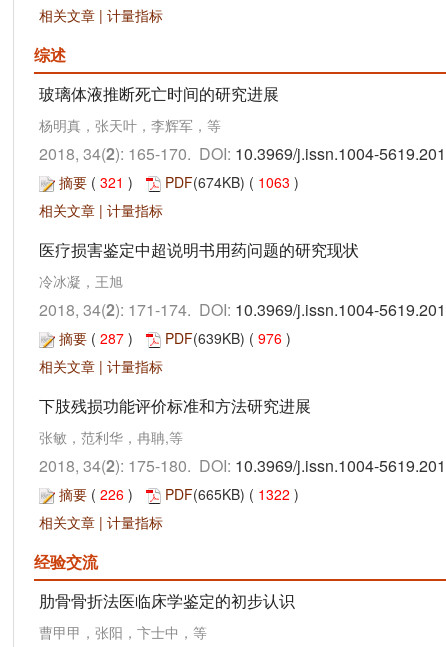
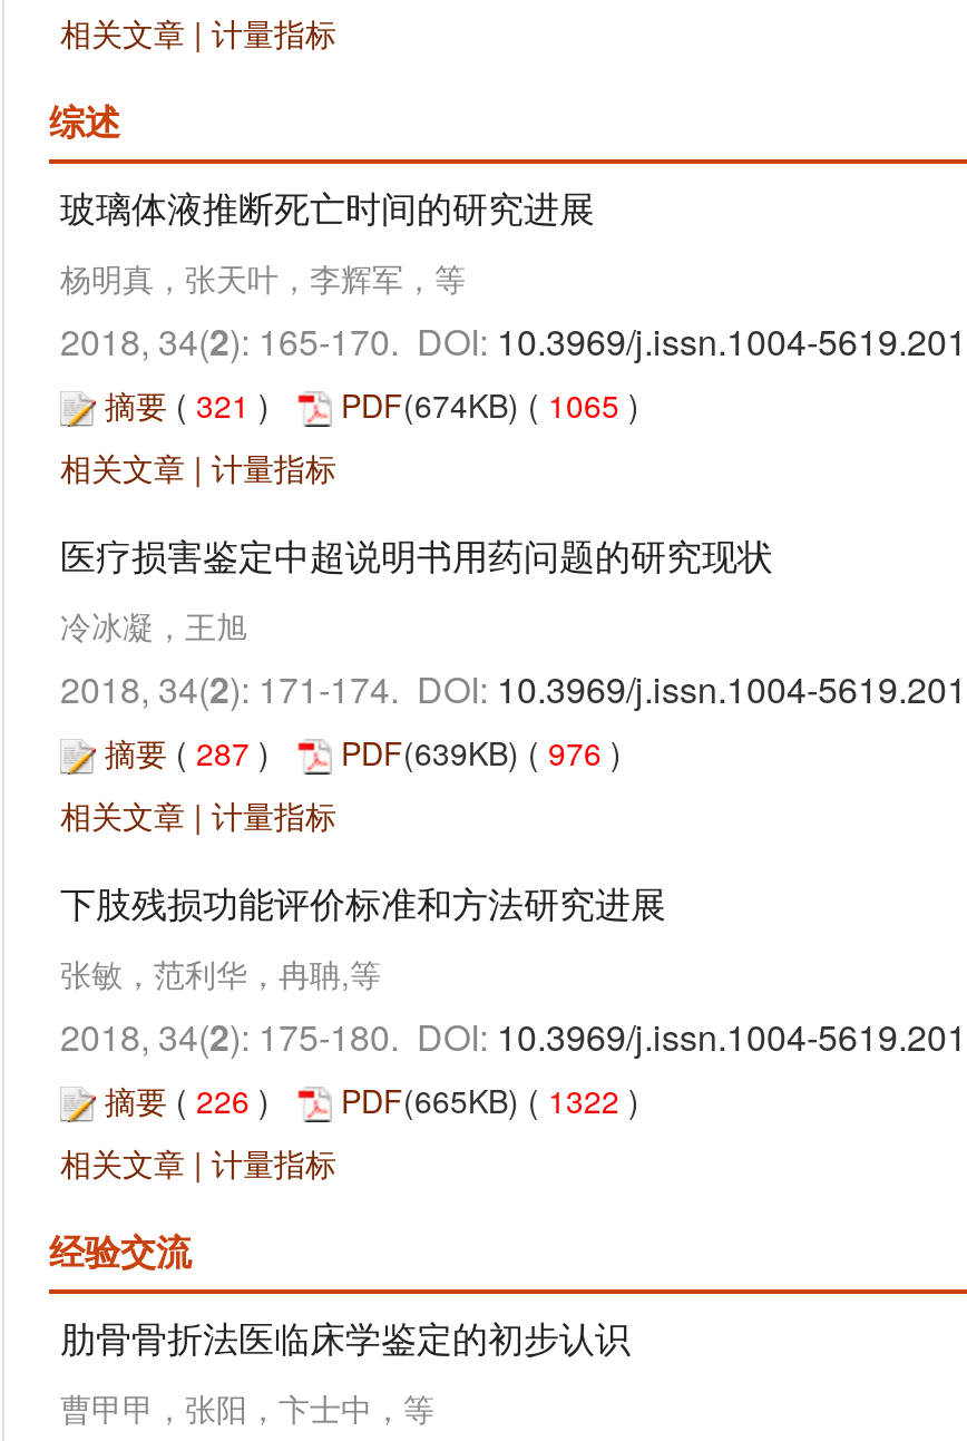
[59,172,307,192] 摘要(321) PDF(674KB) (1063) -> [105,382,657,427] 摘要(321) PDF(674KB) (1065)

